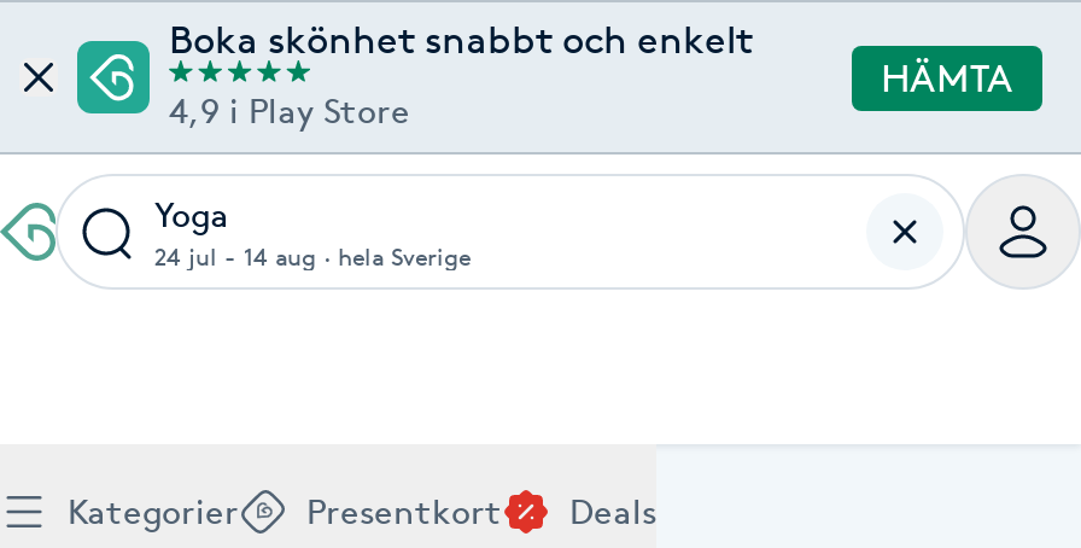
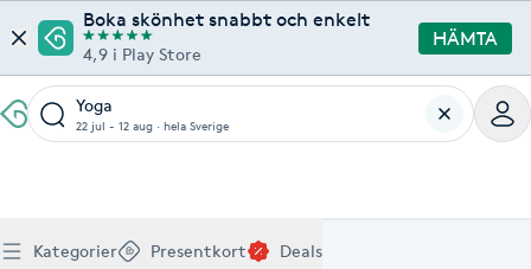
[154,239,471,271] 24 jul - 14 aug · hela Sverige -> [76,117,229,133] 22 jul - 12 aug · hela Sverige

